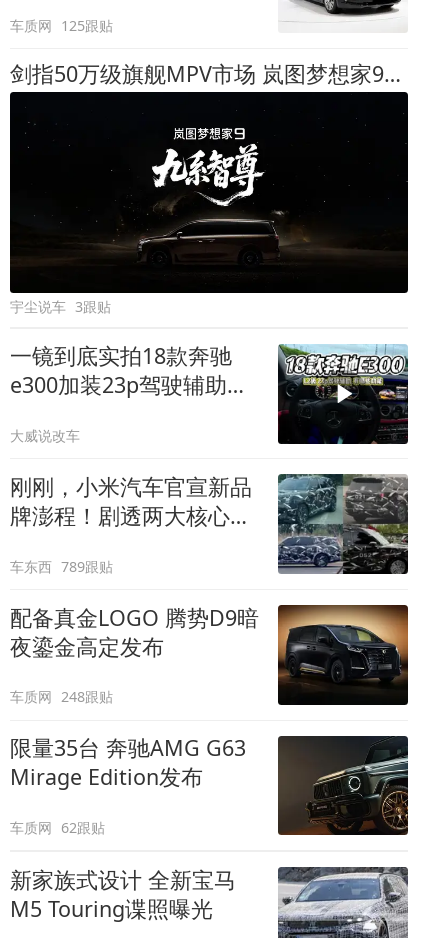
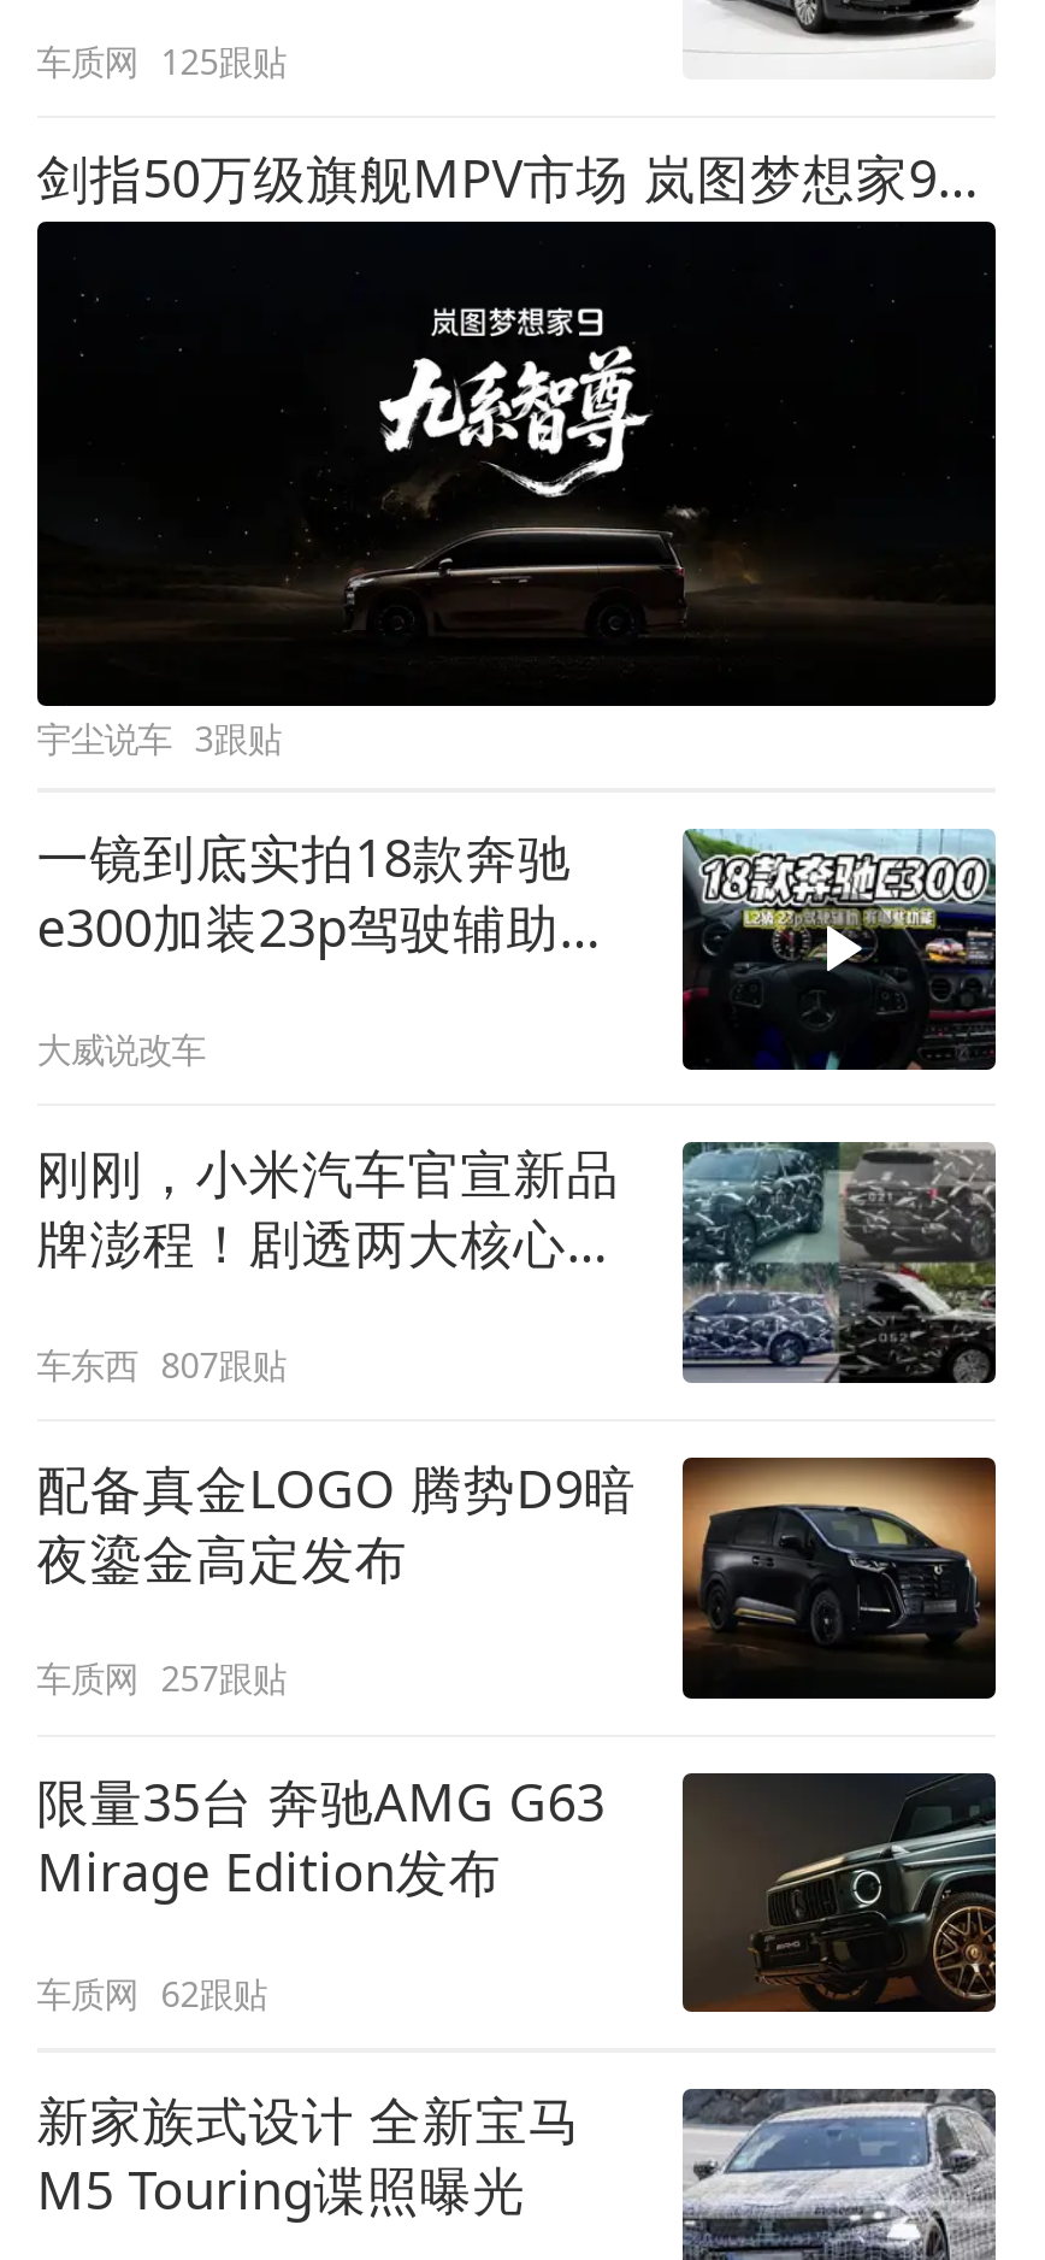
[10,556,113,575] 车东西 789跟贴 -> [37,1341,286,1387] 车东西 807跟贴
[10,687,113,706] 车质网 248跟贴 -> [37,1656,286,1702] 车质网 257跟贴

